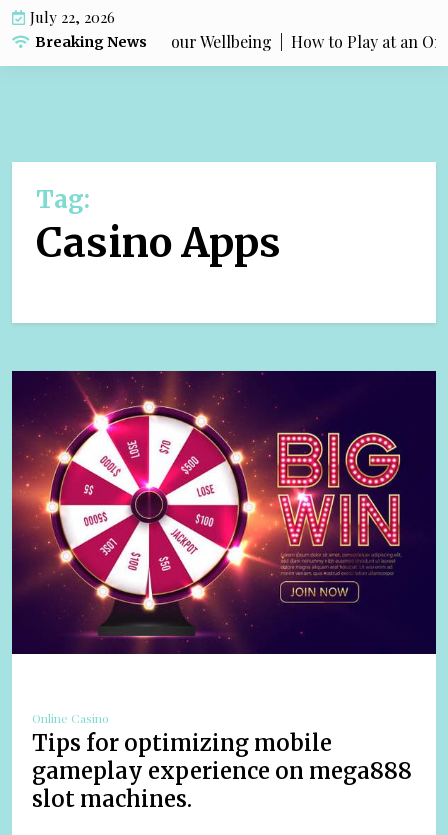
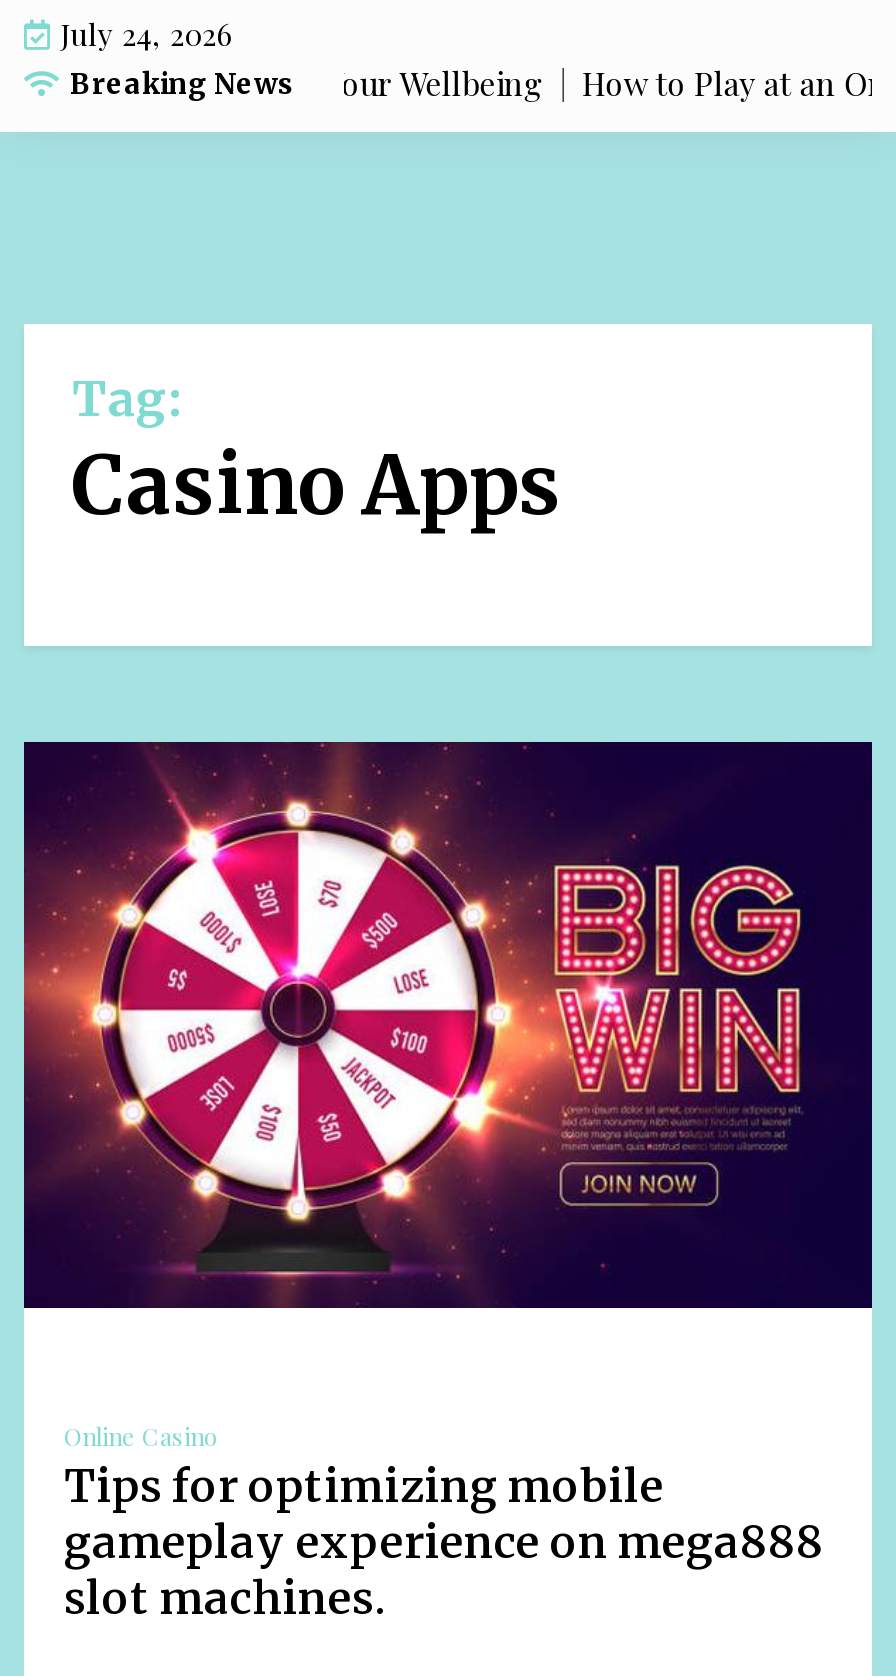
[30,7,115,27] July 22, 2026 -> [60,15,232,55] July 24, 2026

